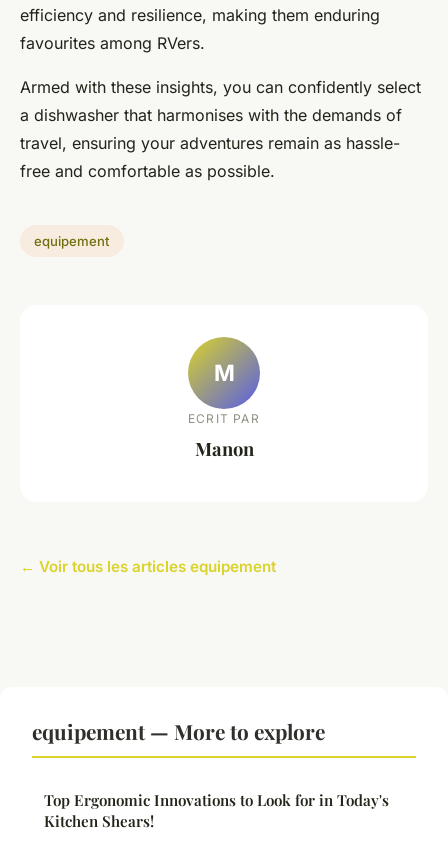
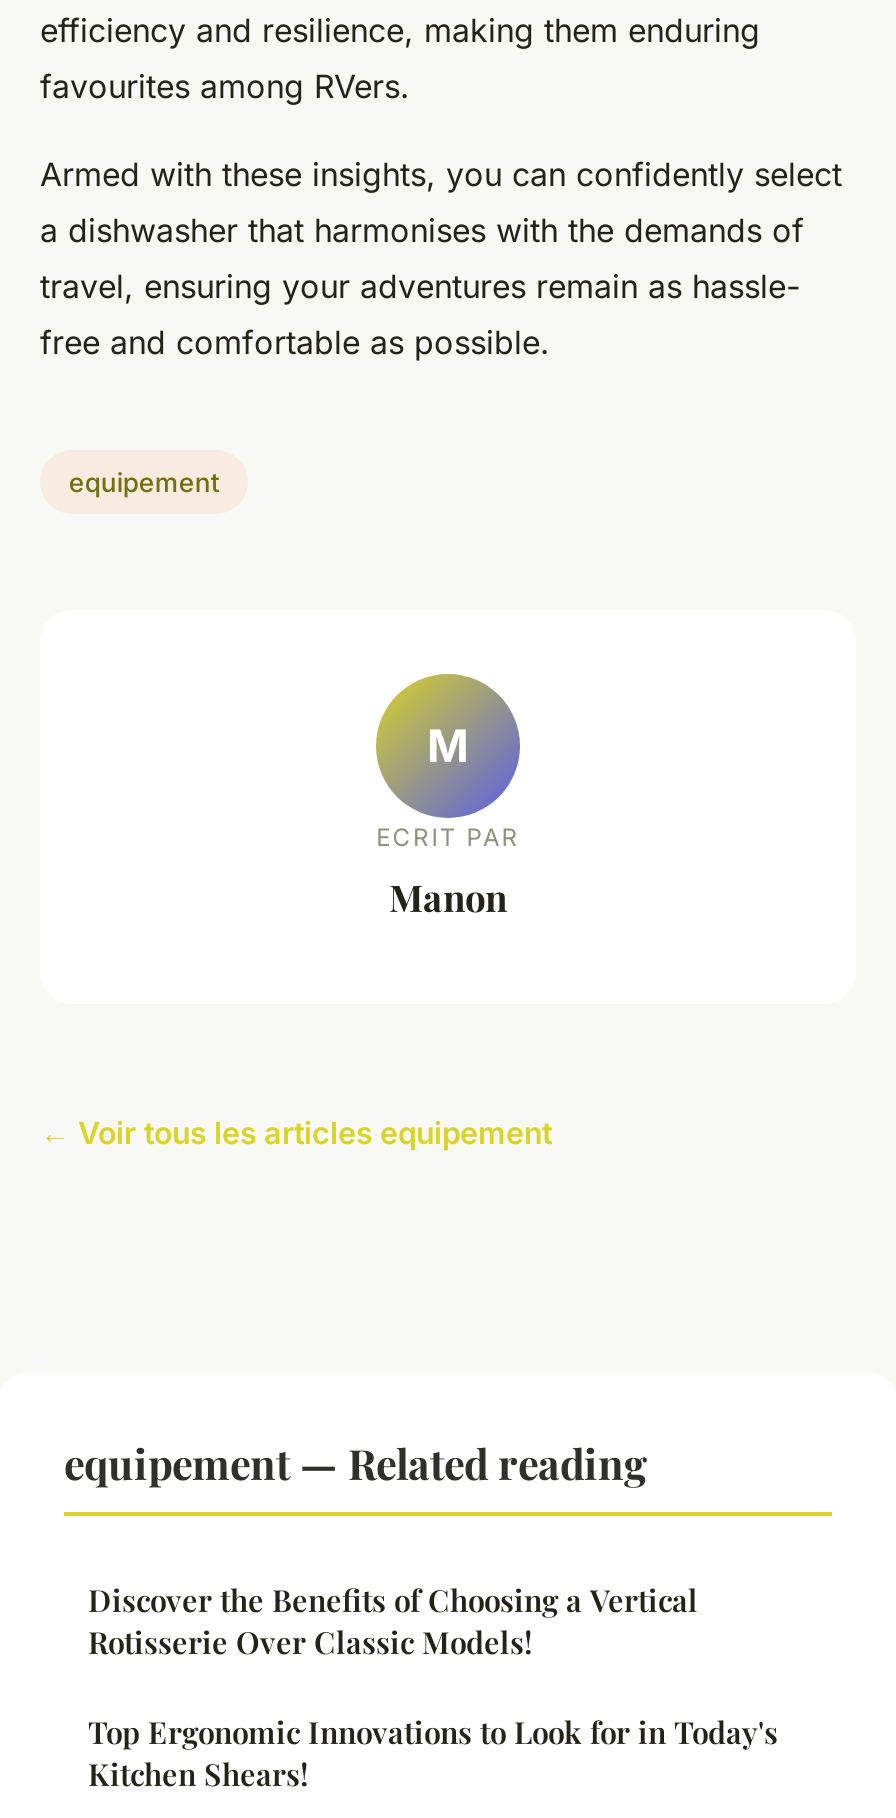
[32,717,325,745] equipement — More to explore -> [64,1434,698,1662] equipement — Related reading | Discover the Benefits of Choosing a Vertical | Rotisserie Over Classic Models!

